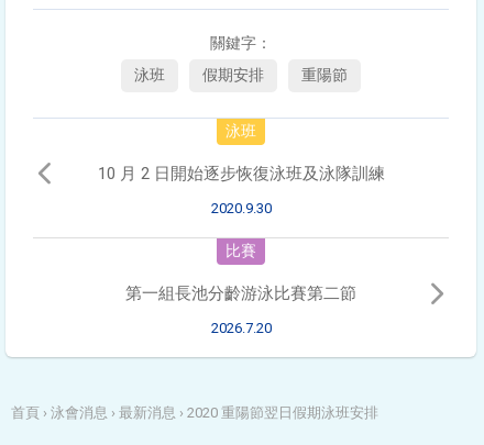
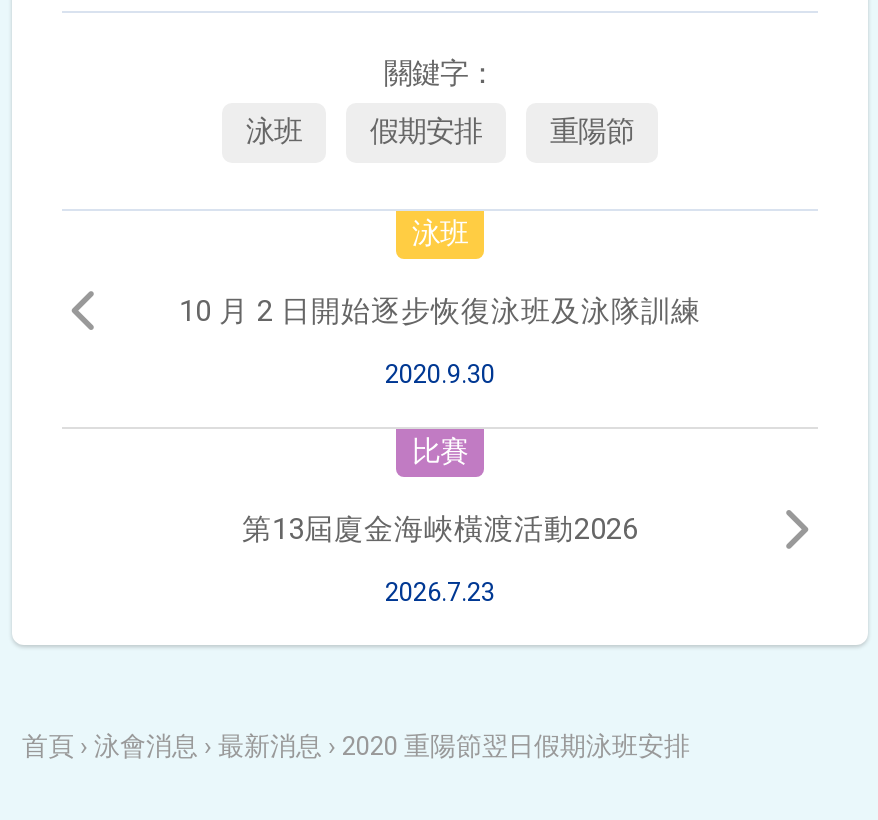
[125,283,356,303] 第一組長池分齡游泳比賽第二節 -> [242,510,638,546] 第13屆廈金海峽橫渡活動2026
[211,319,271,336] 2026.7.20 -> [385,576,495,606] 2026.7.23

